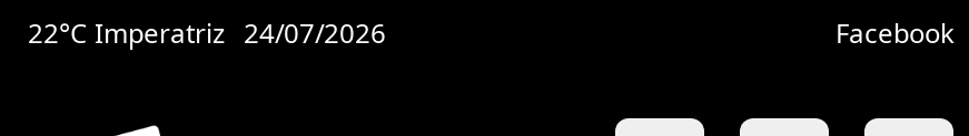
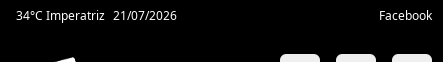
[28,14,386,52] 22°C Imperatriz 24/07/2026 -> [16,7,177,24] 34°C Imperatriz 21/07/2026

